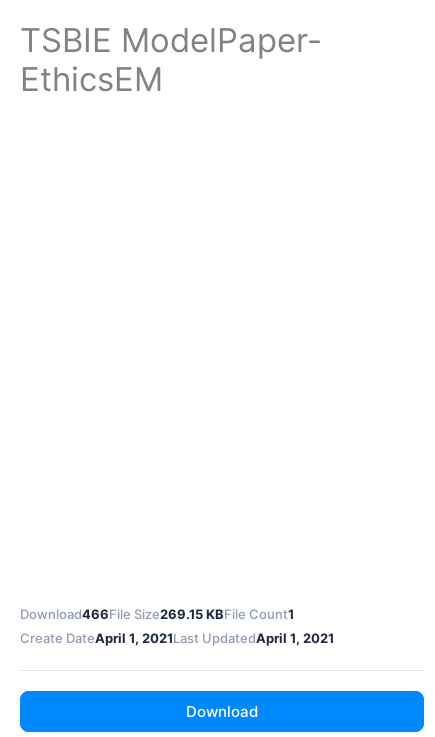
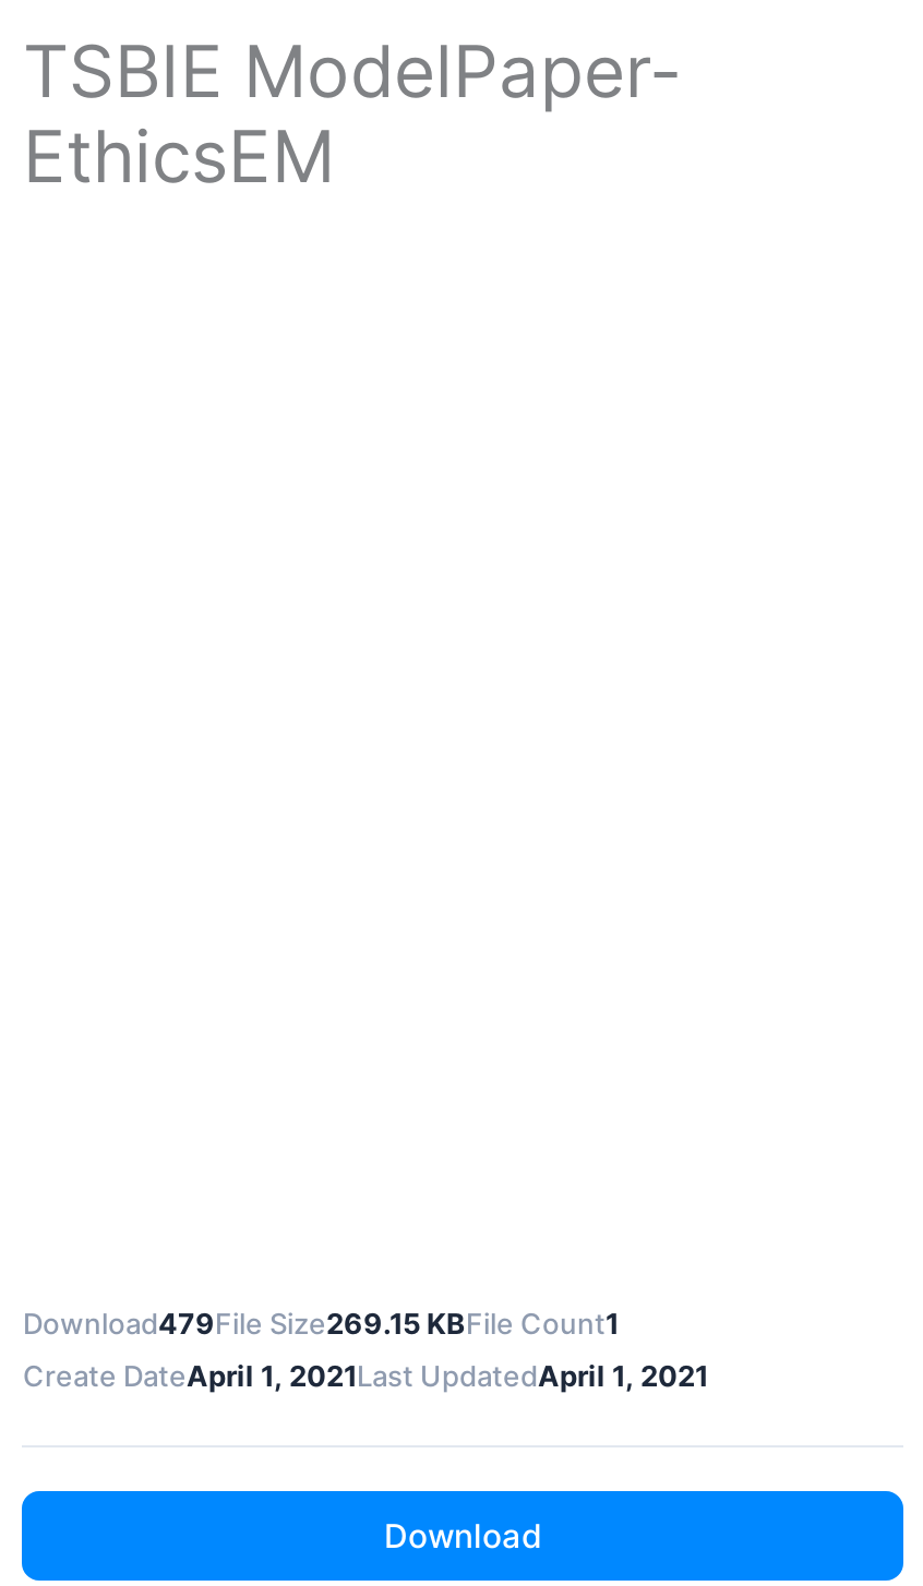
[20,606,294,622] Download466File Size269.15 KBFile Count1 -> [23,1305,619,1340] Download479File Size269.15 KBFile Count1

